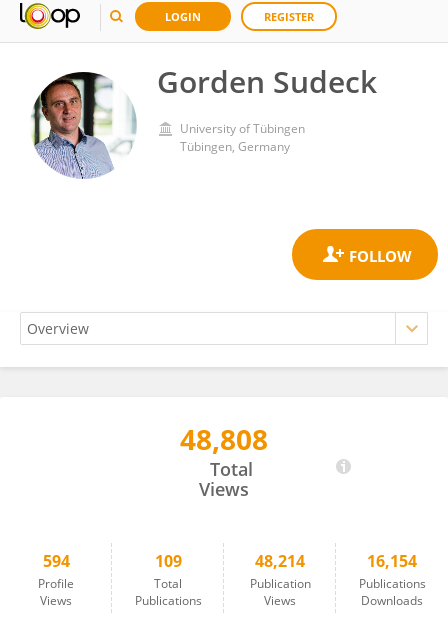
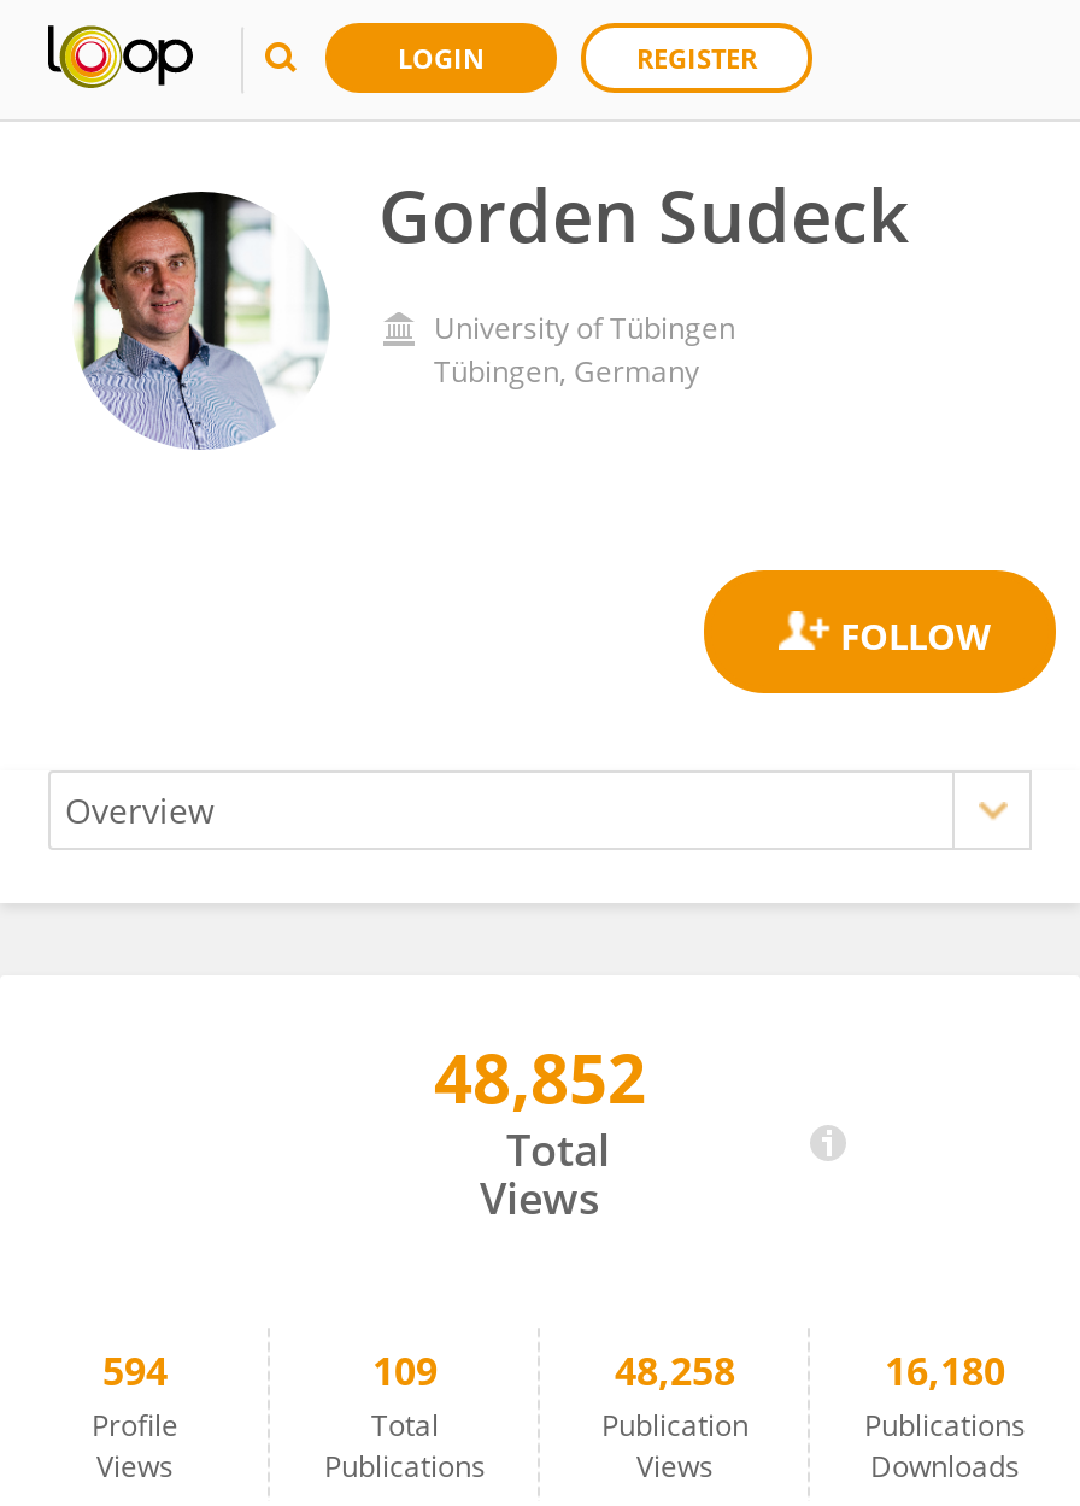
[180,420,268,458] 48,808 -> [434,1031,646,1123] 48,852
[255,550,305,572] 48,214 -> [615,1344,735,1397] 48,258
[367,550,417,572] 16,154 -> [885,1344,1005,1397] 16,180

